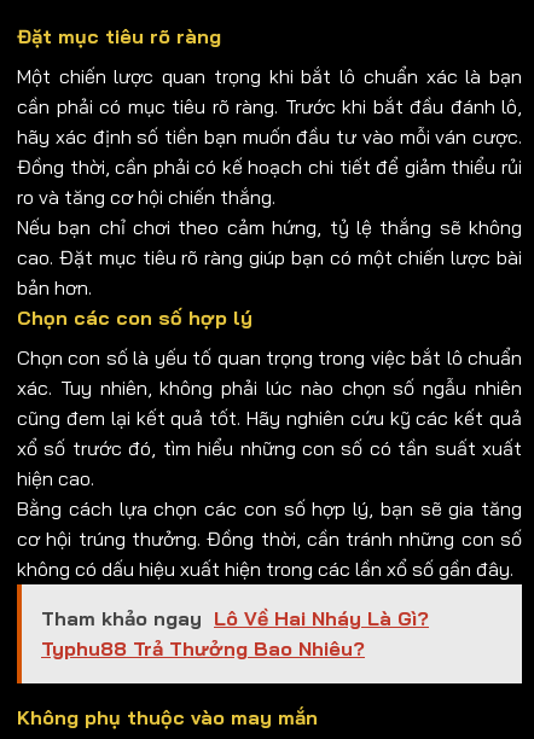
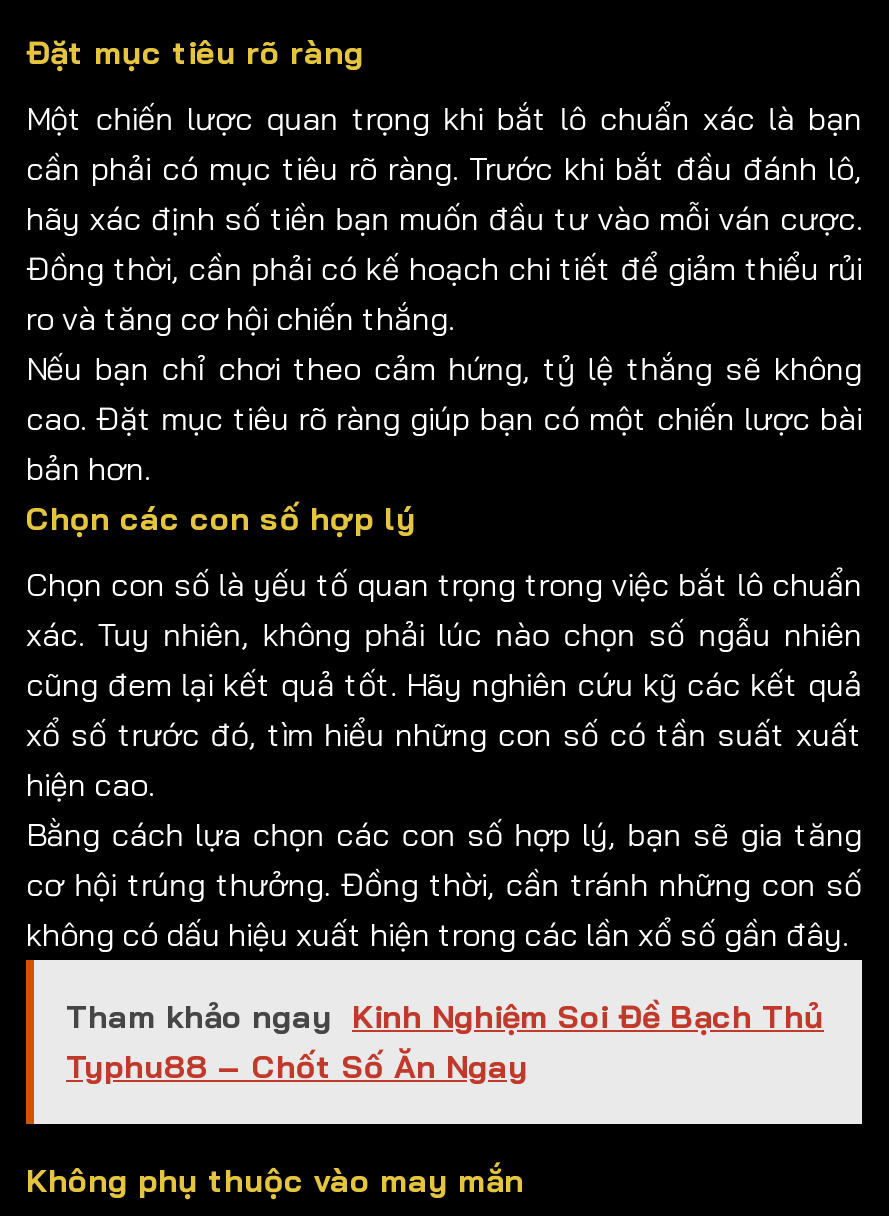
[41,606,429,660] Tham khảo ngay Lô Về Hai Nháy Là Gì? | Typhu88 Trả Thưởng Bao Nhiêu? -> [66,996,824,1086] Tham khảo ngay Kinh Nghiệm Soi Đề Bạch Thủ | Typhu88 – Chốt Số Ăn Ngay

